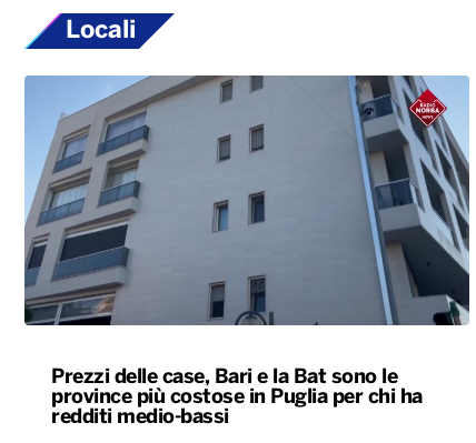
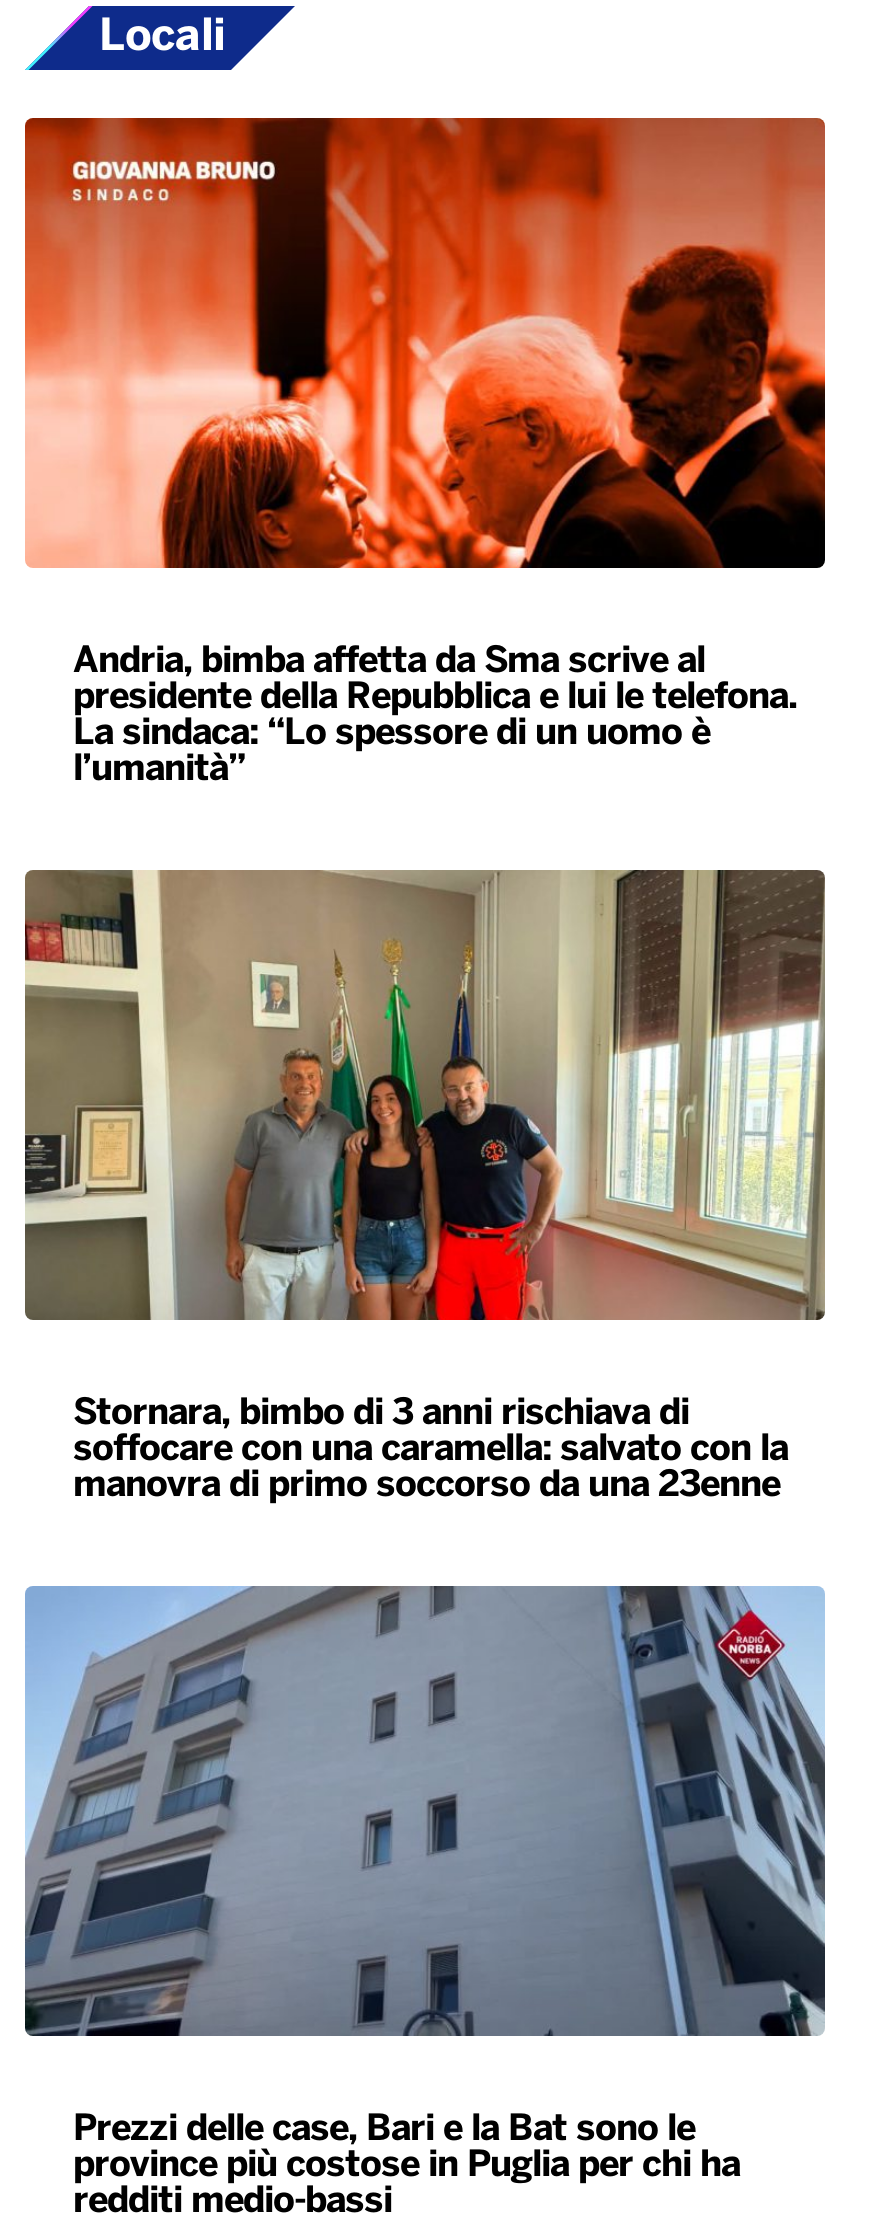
none -> [23,116,827,788] [image] | Andria, bimba affetta da Sma scrive al | presidente della Repubblica e lui le telefona. | La sindaca: “Lo spessore di un uomo è | l’umanità”
none -> [23,868,827,1504] [image] | Stornara, bimbo di 3 anni rischiava di | soffocare con una caramella: salvato con la | manovra di primo soccorso da una 23enne

